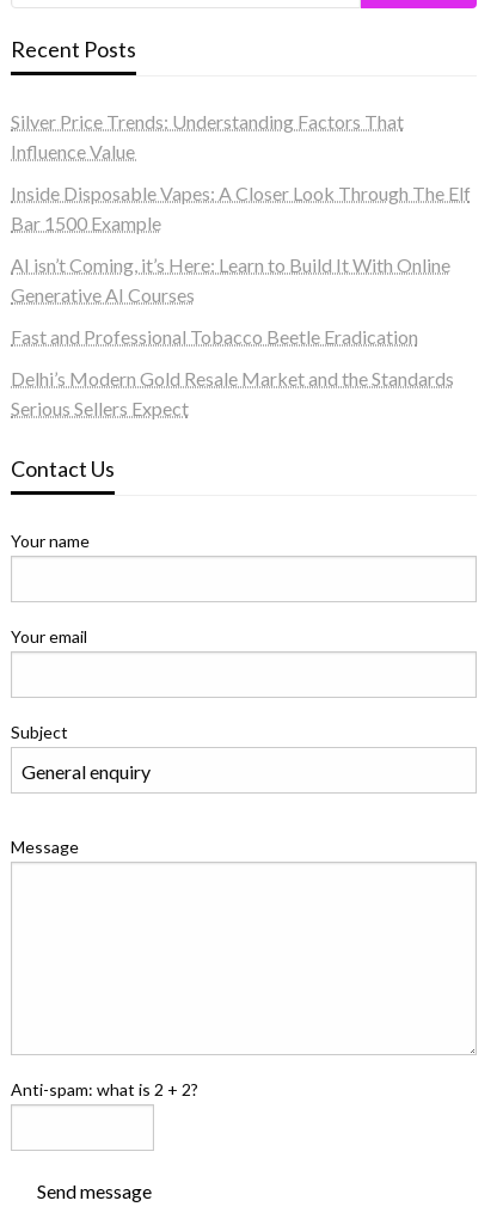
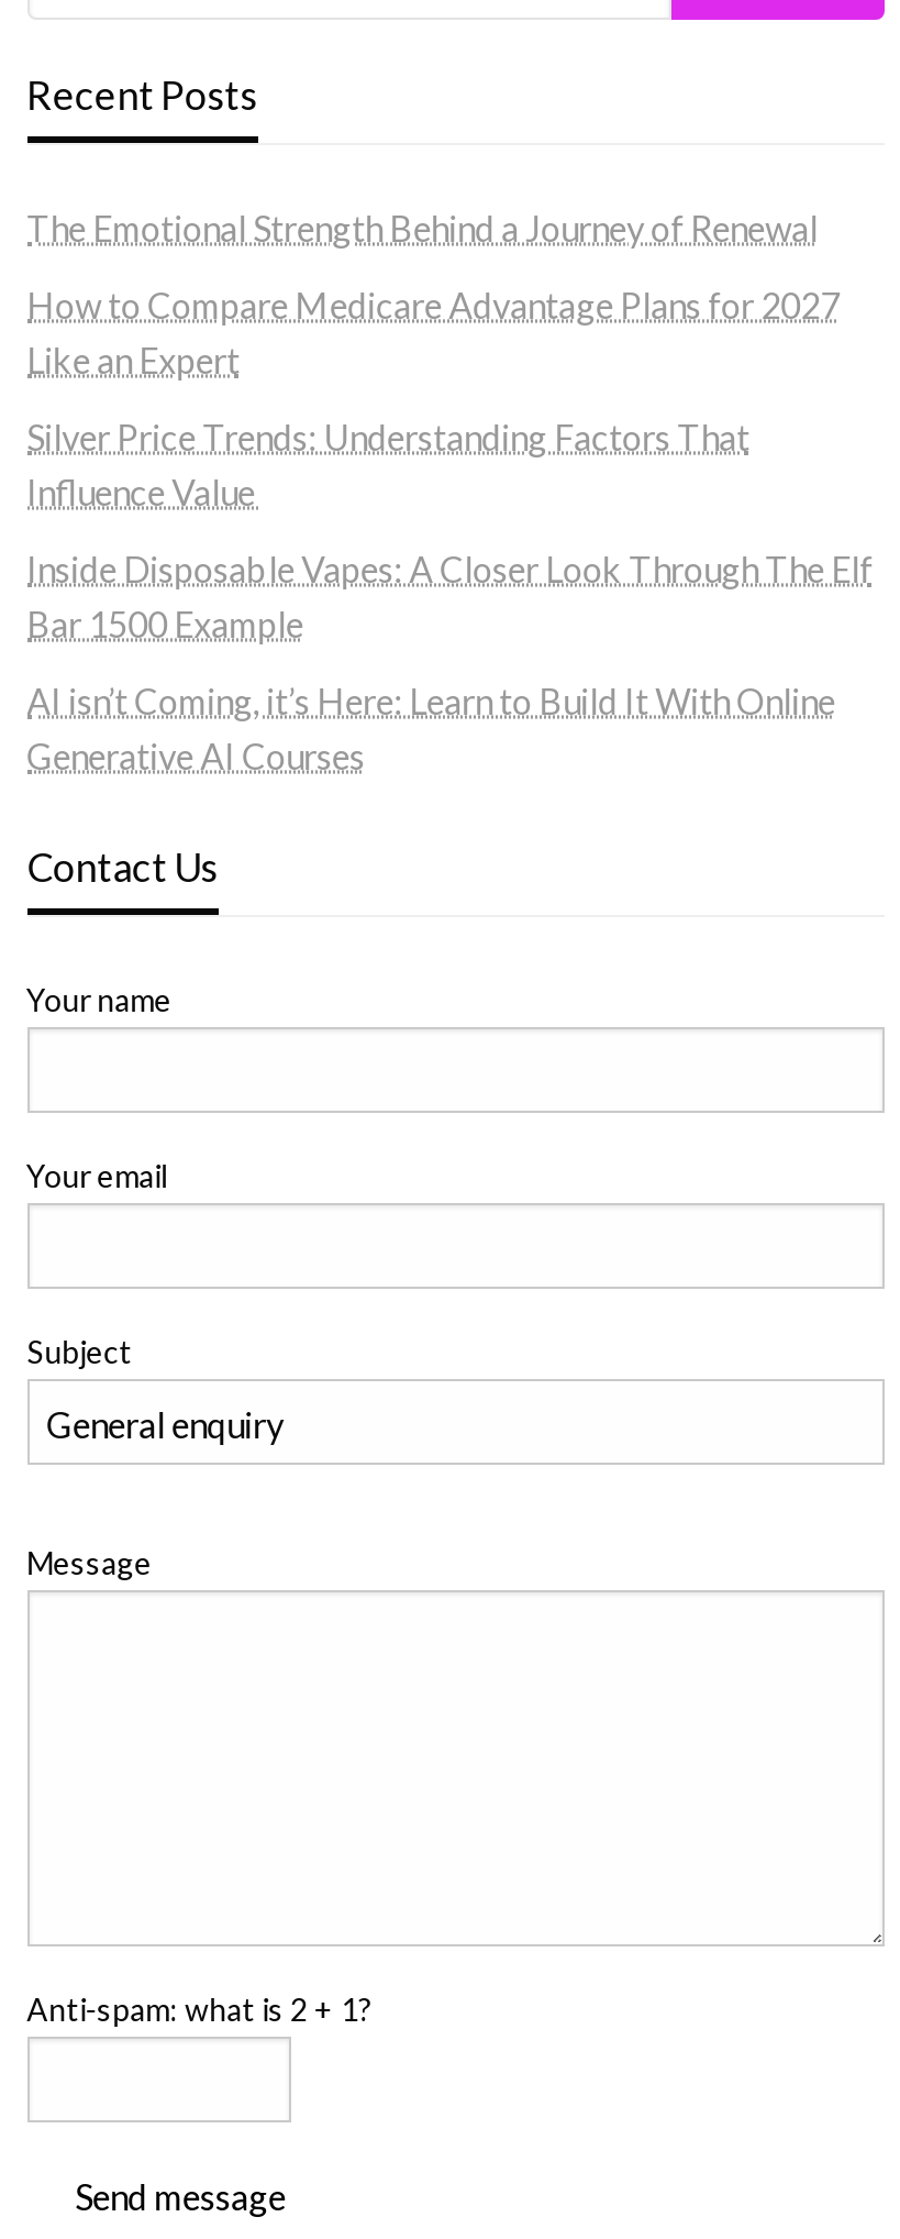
none -> [27,207,840,380] The Emotional Strength Behind a Journey of Renewal | How to Compare Medicare Advantage Plans for 2027 | Like an Expert
moved [10,110,470,306] -> [27,415,873,776]: Silver Price Trends: Understanding Factors That | Influence Value | Inside Disposable Vapes: A Closer Look Through The Elf | Bar 1500 Example | AI isn’t Coming, it’s Here: Learn to Build It With Online | Generative AI Courses
[10,325,454,419] Fast and Professional Tobacco Beetle Eradication | Delhi’s Modern Gold Resale Market and the Standards | Serious Sellers Expect -> none
[10,1079,198,1099] Anti-spam: what is 2 + 2? -> [27,1990,372,2028] Anti-spam: what is 2 + 1?

